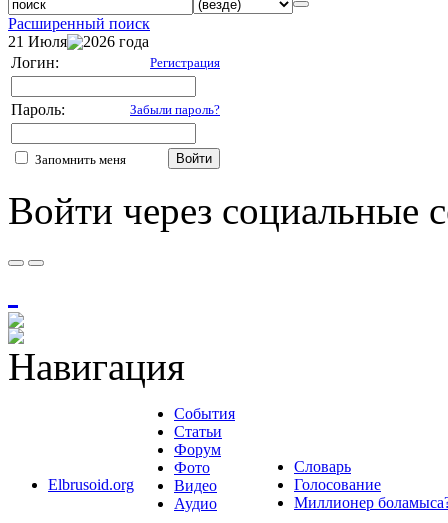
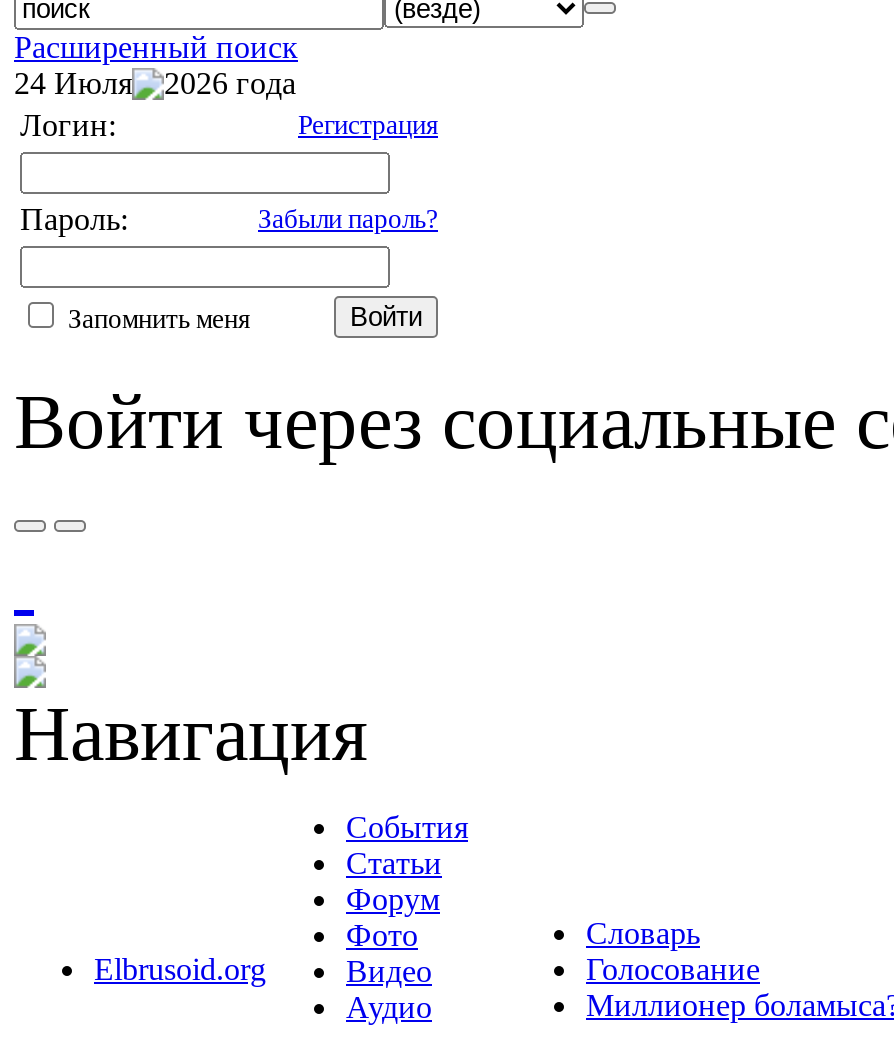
[8,33,149,50] 21 Июля 2026 года -> [14,66,296,100] 24 Июля 2026 года

